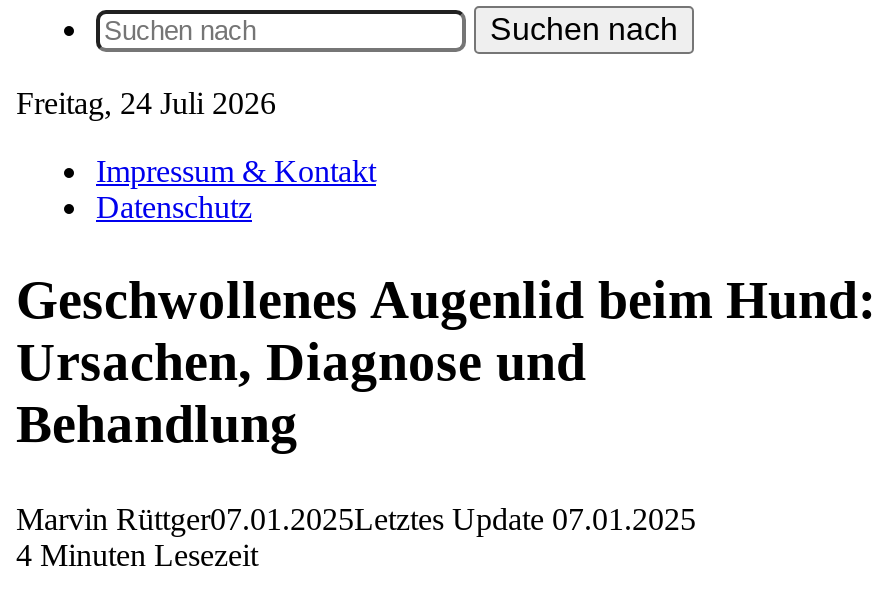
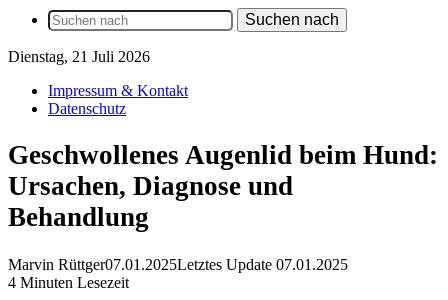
[16,86,276,120] Freitag, 24 Juli 2026 -> [8,48,150,65] Dienstag, 21 Juli 2026

